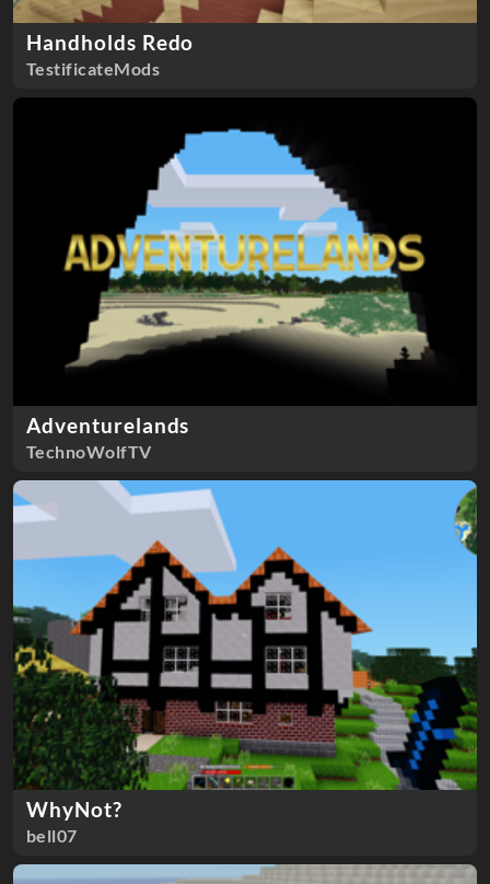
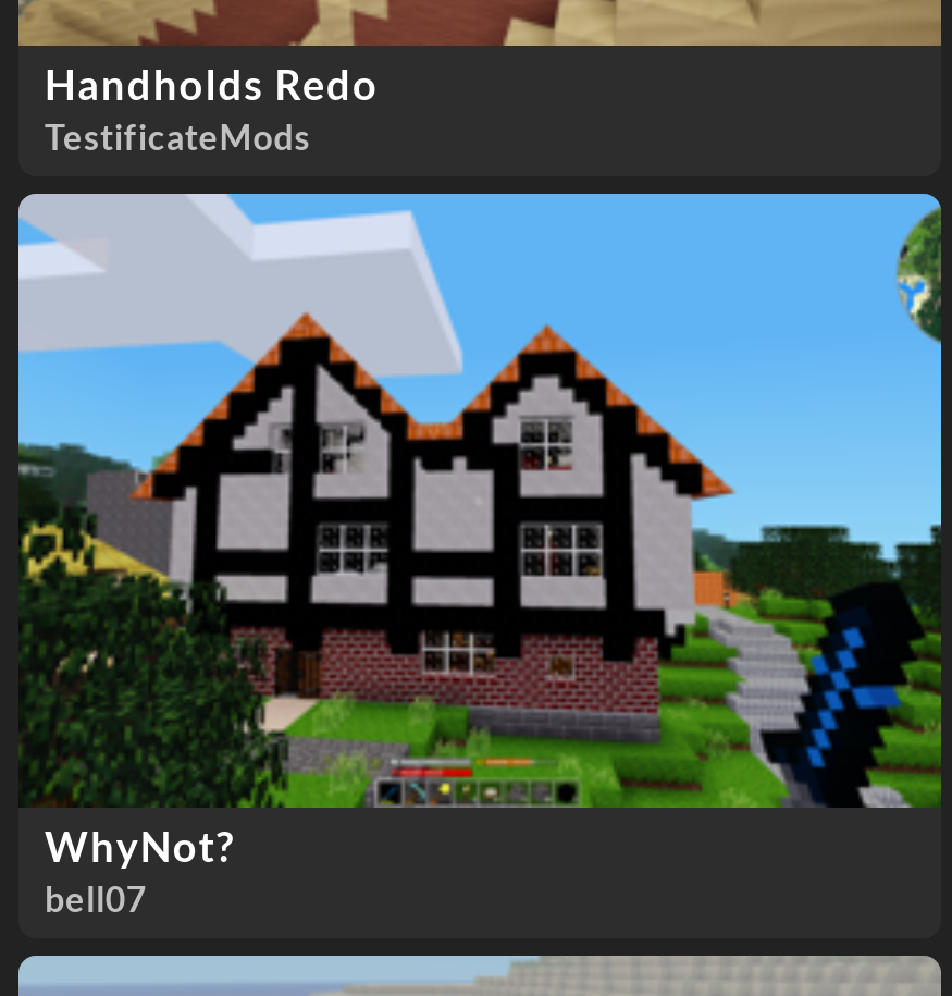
[13,97,477,462] [image] | Adventurelands | TechnoWolfTV -> none

